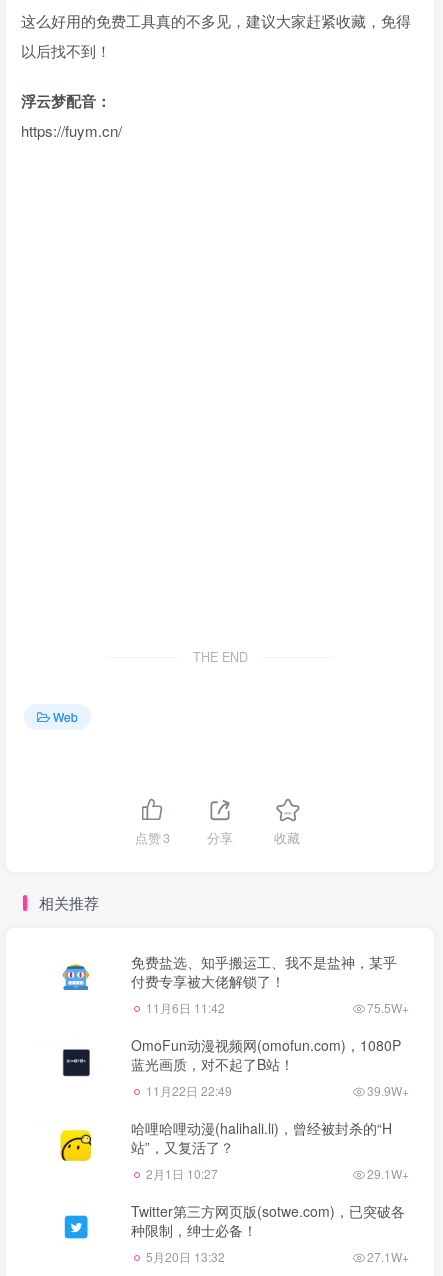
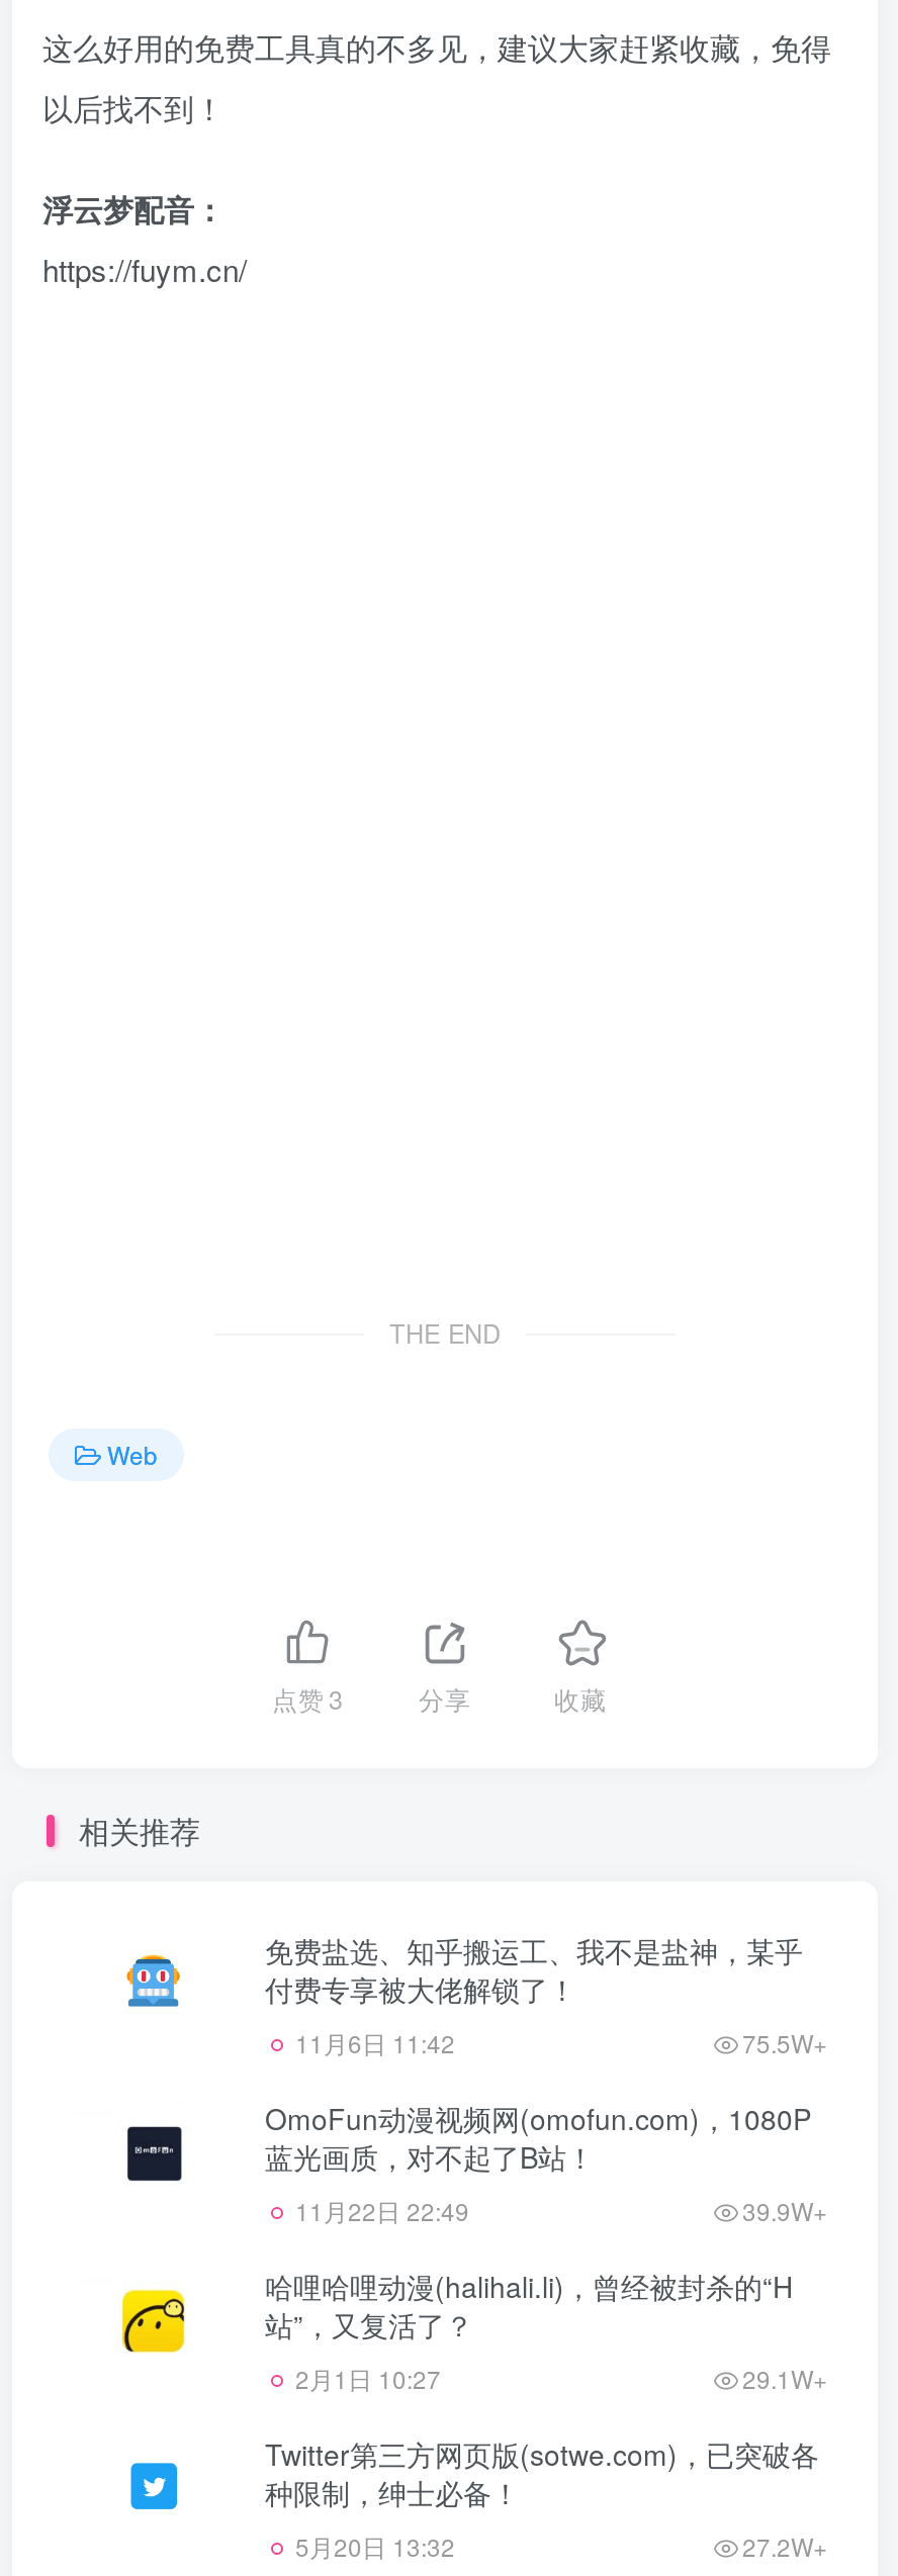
[367,1248,409,1265] 27.1W+ -> [742,2529,827,2564] 27.2W+

